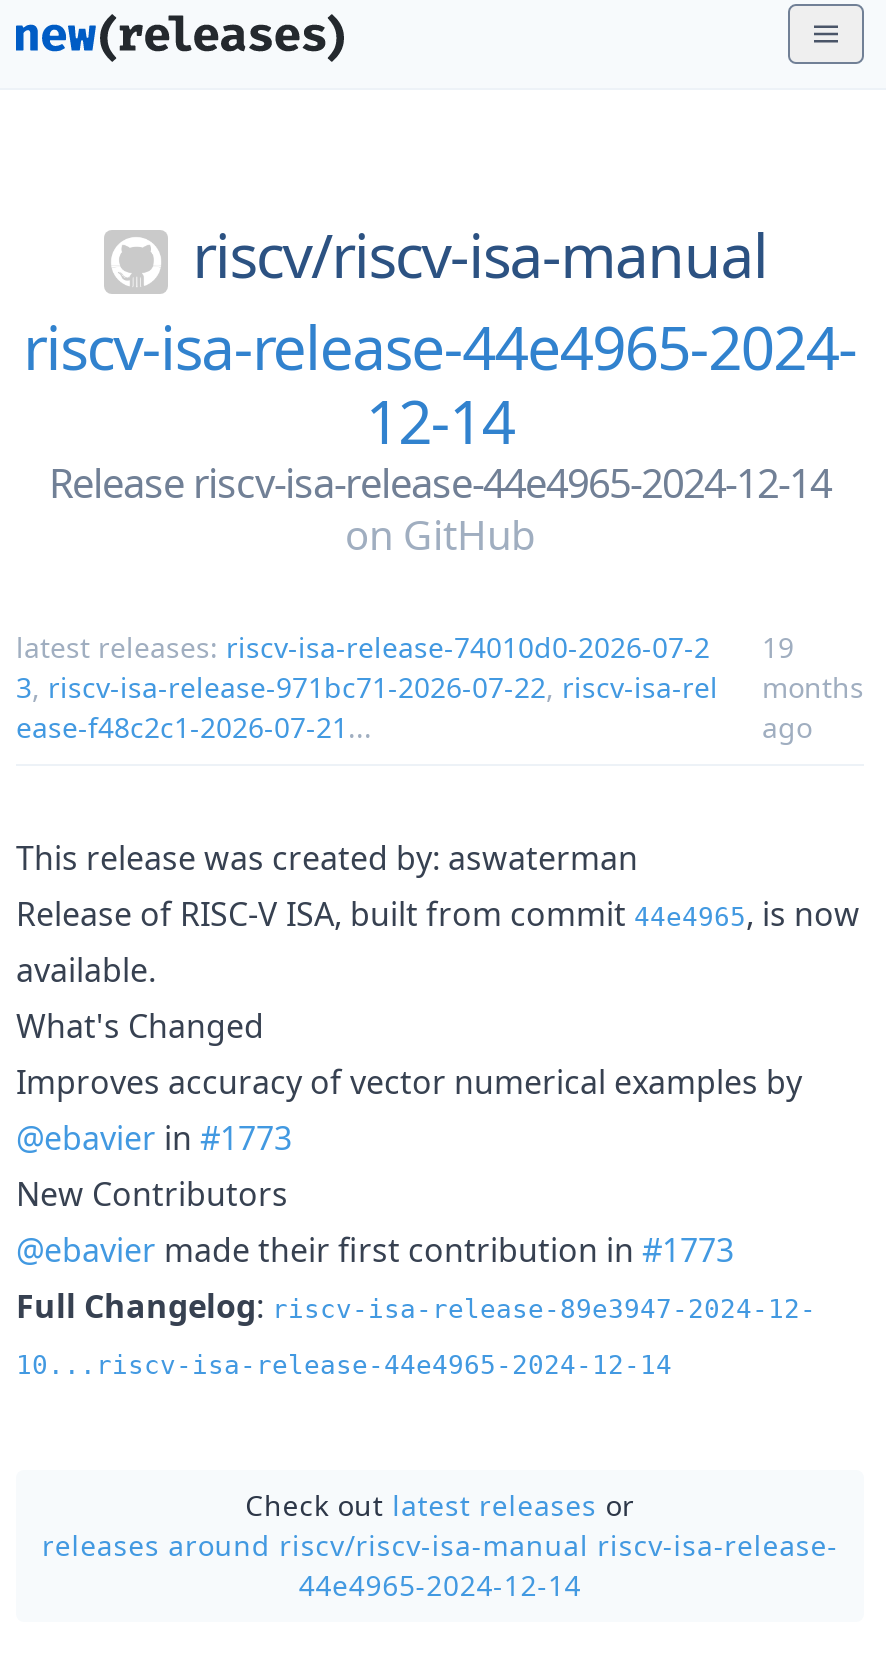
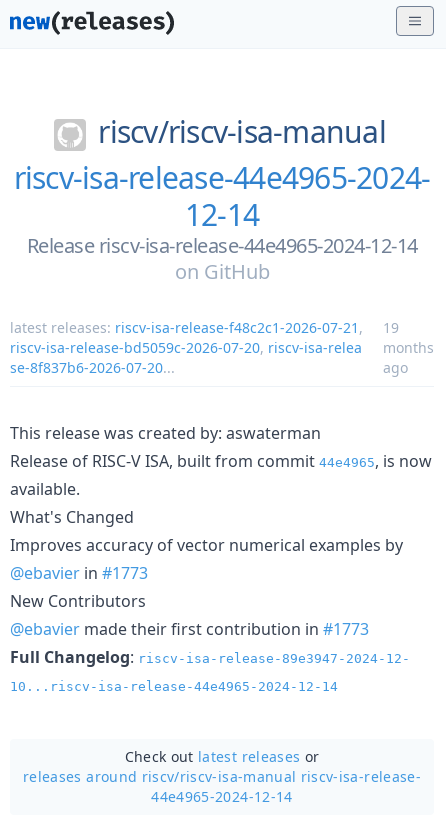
[16,627,718,745] latest releases: riscv-isa-release-74010d0-2026-07-2 | 3, riscv-isa-release-971bc71-2026-07-22, riscv-isa-rel | ease-f48c2c1-2026-07-21... -> [10,318,363,377] latest releases: riscv-isa-release-f48c2c1-2026-07-21, | riscv-isa-release-bd5059c-2026-07-20, riscv-isa-relea | se-8f837b6-2026-07-20...

